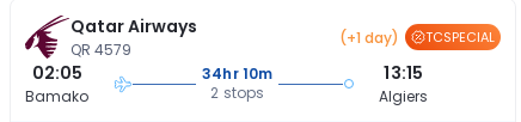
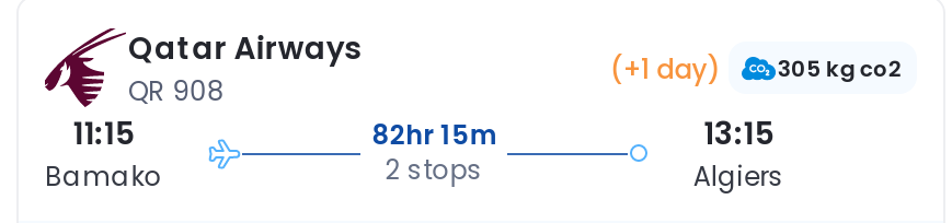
[425,28,495,47] TCSPECIAL -> [778,53,904,86] 305 kg co2
[71,40,132,60] QR 4579 -> [128,73,225,110] QR 908
[32,61,82,85] 02:05 -> [73,112,134,156] 11:15
[202,64,272,84] 34hr 10m -> [372,116,496,153] 82hr 15m

